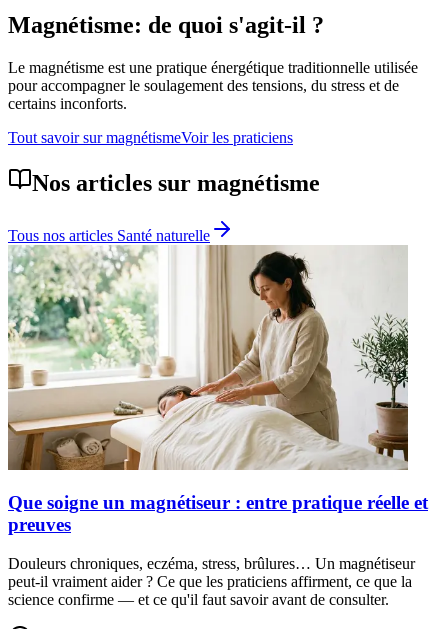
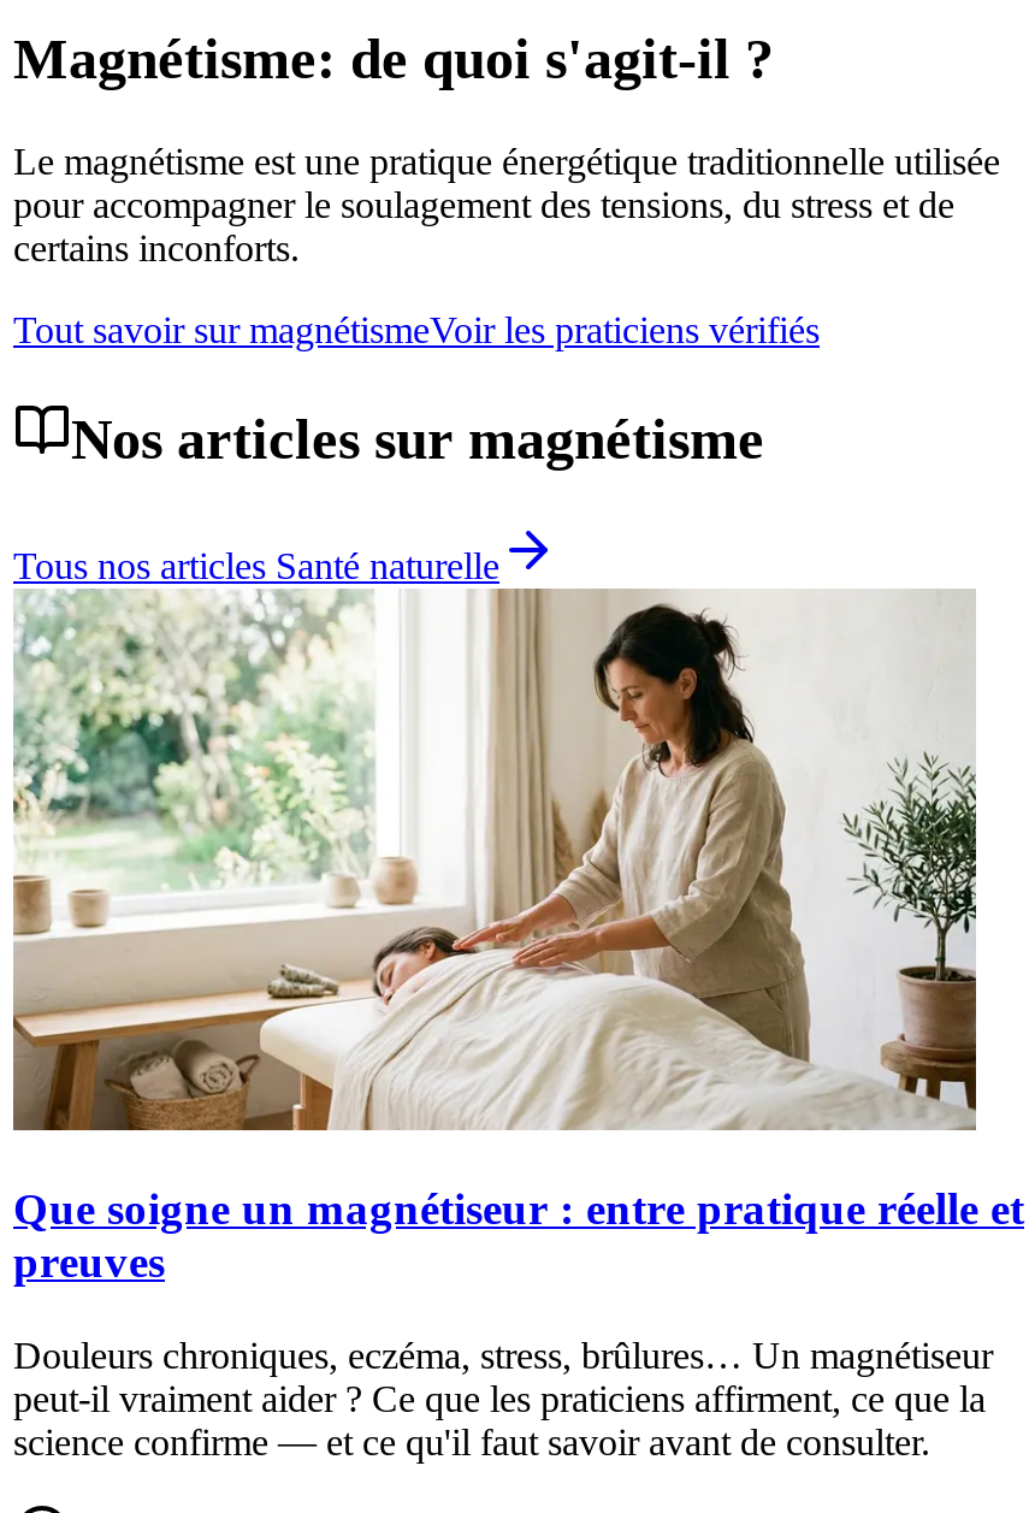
[8,129,293,146] Tout savoir sur magnétismeVoir les praticiens -> [13,309,820,350] Tout savoir sur magnétismeVoir les praticiens vérifiés

